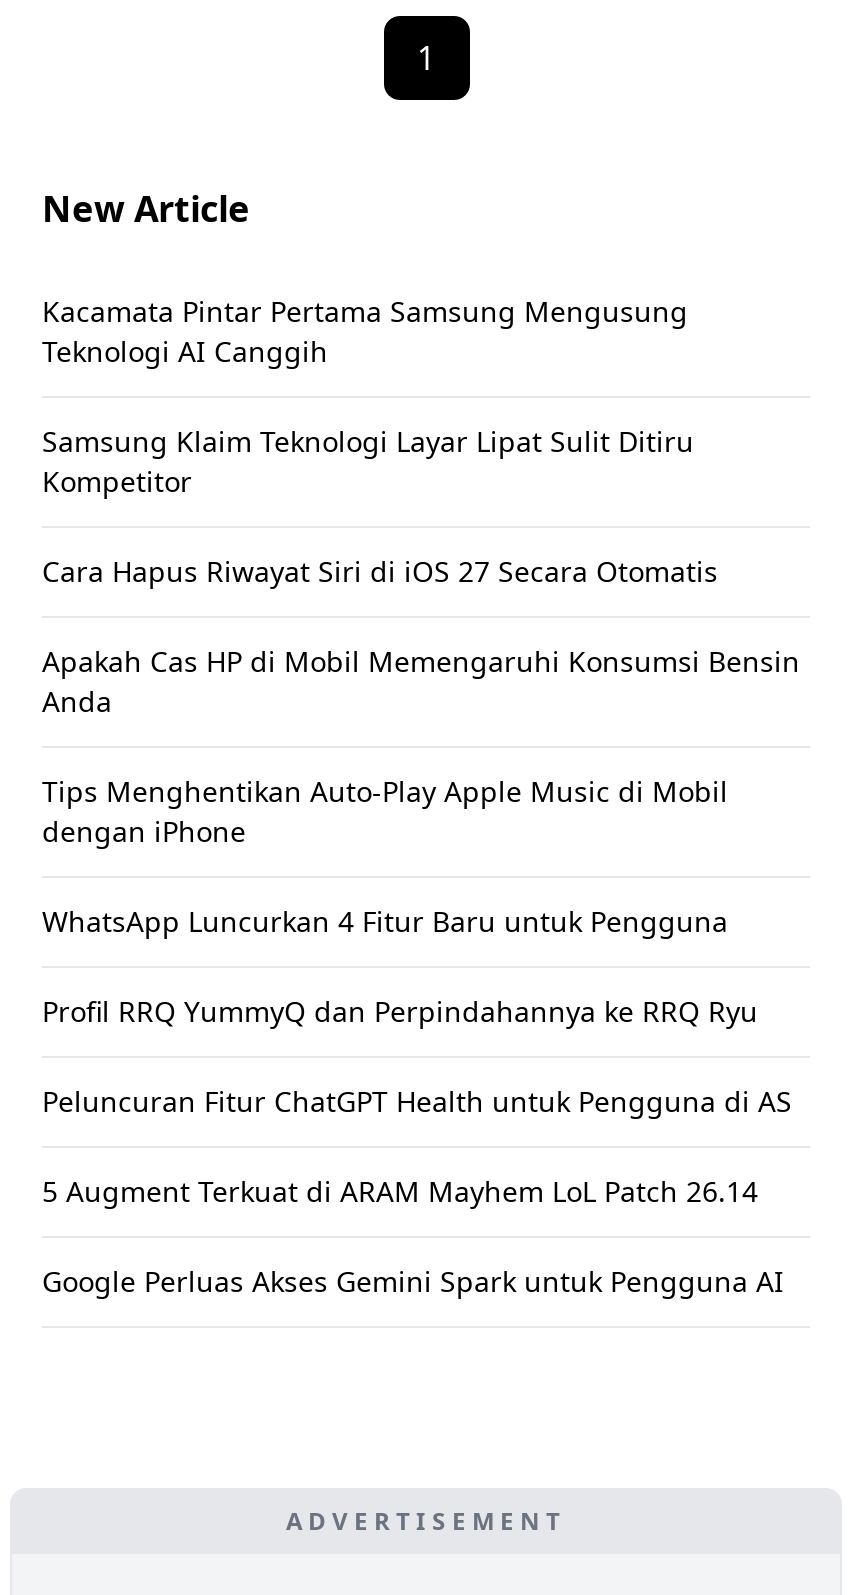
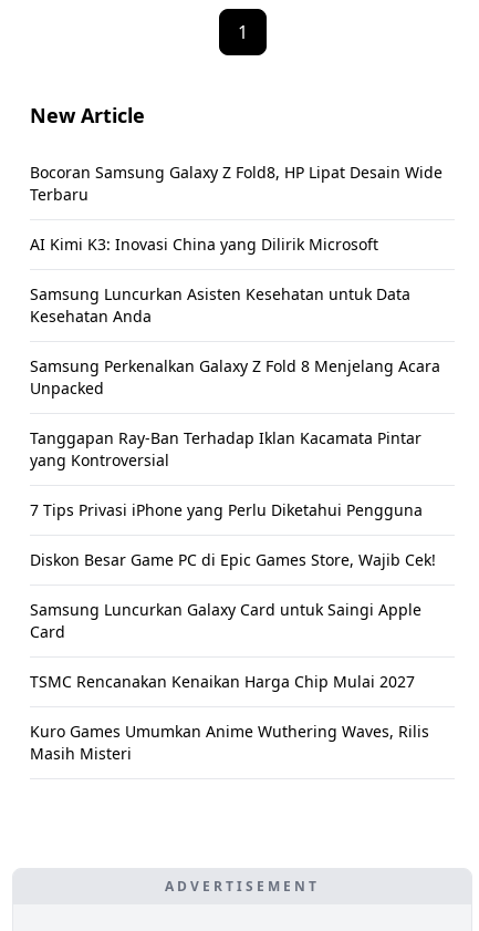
[42,292,688,370] Kacamata Pintar Pertama Samsung Mengusung | Teknologi AI Canggih -> [30,162,442,205] Bocoran Samsung Galaxy Z Fold8, HP Lipat Desain Wide | Terbaru
[42,422,694,500] Samsung Klaim Teknologi Layar Lipat Sulit Ditiru | Kompetitor -> [30,234,378,255] AI Kimi K3: Inovasi China yang Dilirik Microsoft
[42,552,718,590] Cara Hapus Riwayat Siri di iOS 27 Secara Otomatis -> [30,283,410,327] Samsung Luncurkan Asisten Kesehatan untuk Data | Kesehatan Anda
[42,642,800,720] Apakah Cas HP di Mobil Memengaruhi Konsumsi Bensin | Anda -> [30,355,440,399] Samsung Perkenalkan Galaxy Z Fold 8 Menjelang Acara | Unpacked
[42,772,728,850] Tips Menghentikan Auto-Play Apple Music di Mobil | dengan iPhone -> [30,427,421,470] Tanggapan Ray-Ban Terhadap Iklan Kacamata Pintar | yang Kontroversial
[42,902,728,940] WhatsApp Luncurkan 4 Fitur Baru untuk Pengguna -> [30,499,423,520] 7 Tips Privasi iPhone yang Perlu Diketahui Pengguna
[42,992,758,1030] Profil RRQ YummyQ dan Perpindahannya ke RRQ Ryu -> [30,549,436,570] Diskon Besar Game PC di Epic Games Store, Wajib Cek!
[42,1082,792,1120] Peluncuran Fitur ChatGPT Health untuk Pengguna di AS -> [30,599,421,642] Samsung Luncurkan Galaxy Card untuk Saingi Apple | Card
[42,1172,758,1210] 5 Augment Terkuat di ARAM Mayhem LoL Patch 26.14 -> [30,671,415,692] TSMC Rencanakan Kenaikan Harga Chip Mulai 2027
[42,1262,784,1300] Google Perluas Akses Gemini Spark untuk Pengguna AI -> [30,721,429,764] Kuro Games Umumkan Anime Wuthering Waves, Rilis | Masih Misteri

